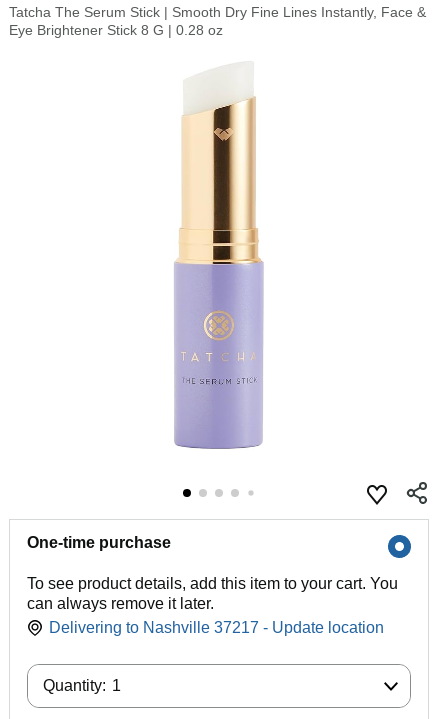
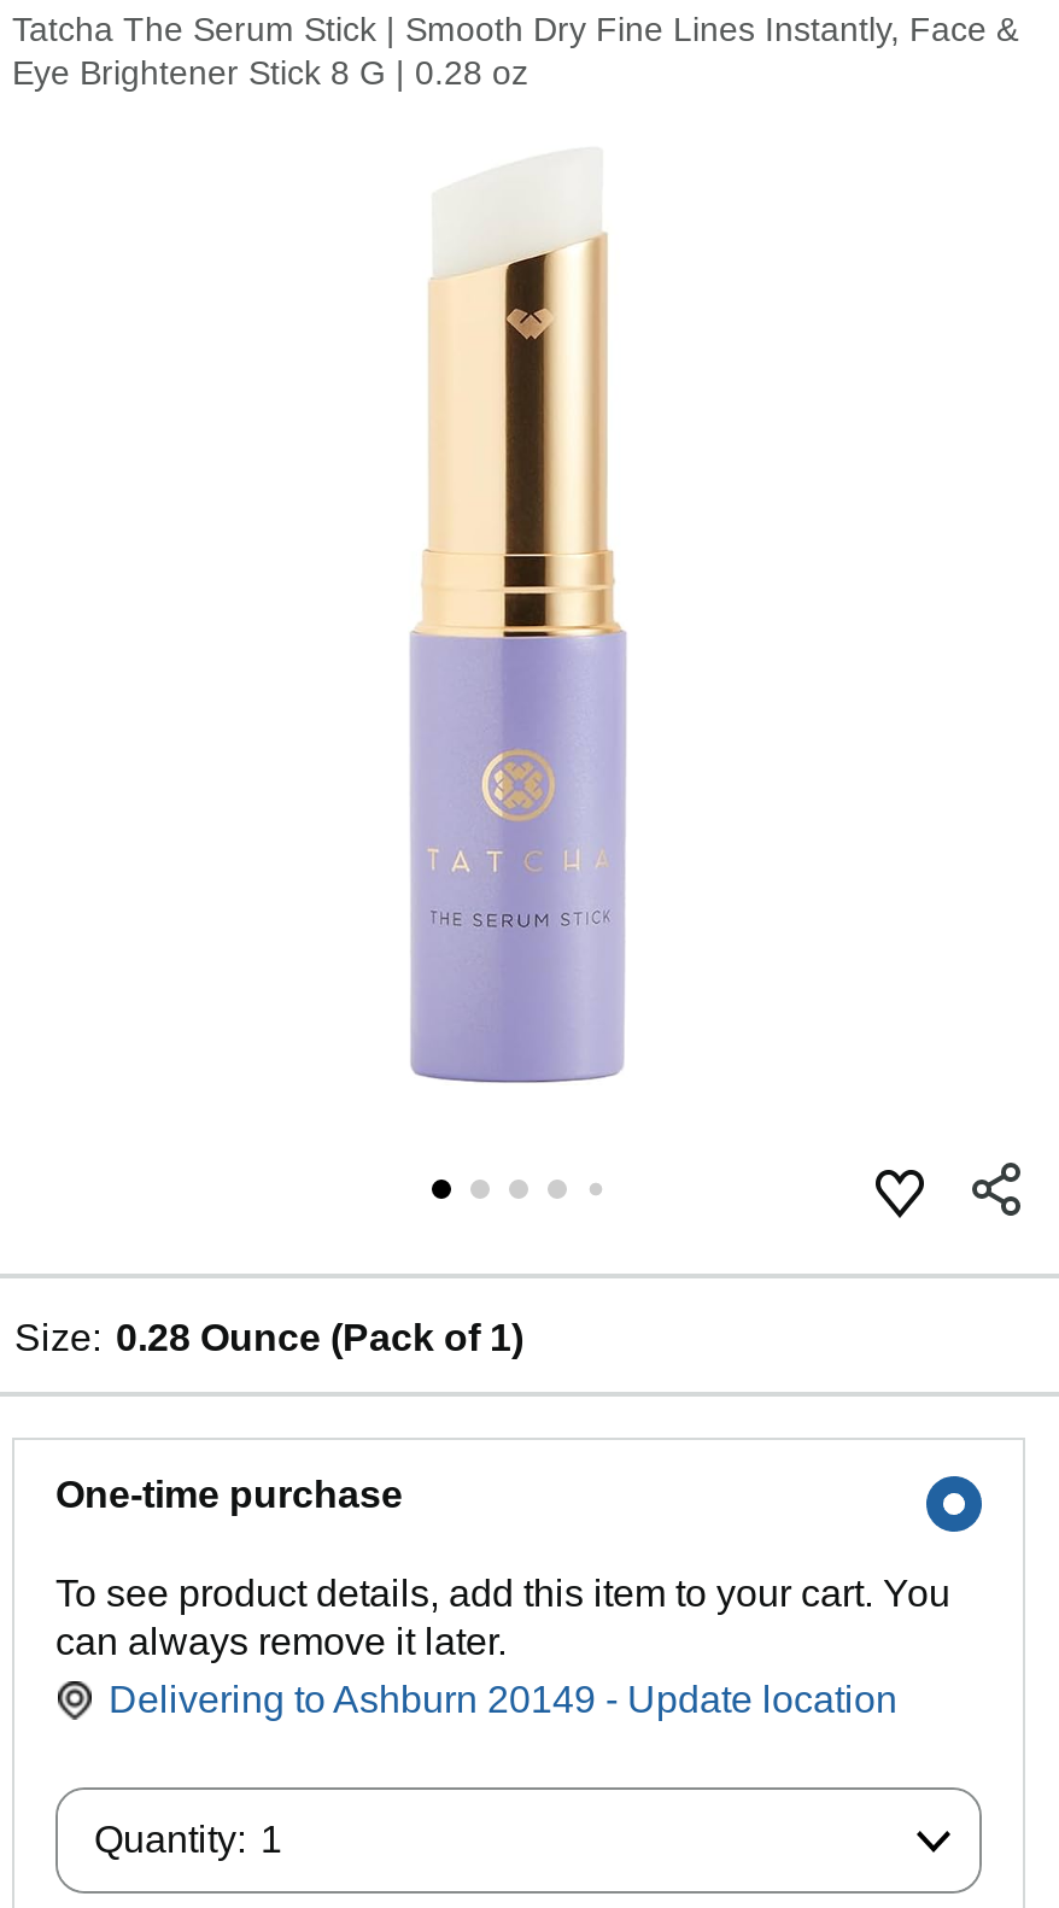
none -> [14,1318,523,1359] Size: 0.28 Ounce (Pack of 1)
[49,619,384,636] Delivering to Nashville 37217 - Update location -> [109,1680,897,1721] Delivering to Ashburn 20149 - Update location

